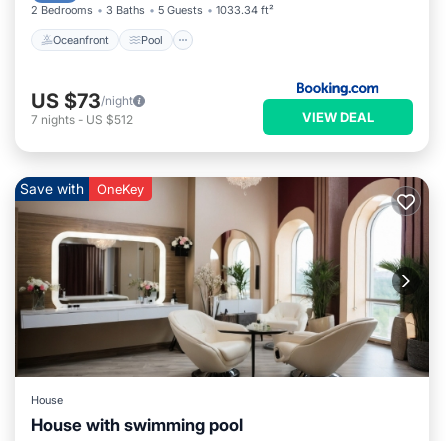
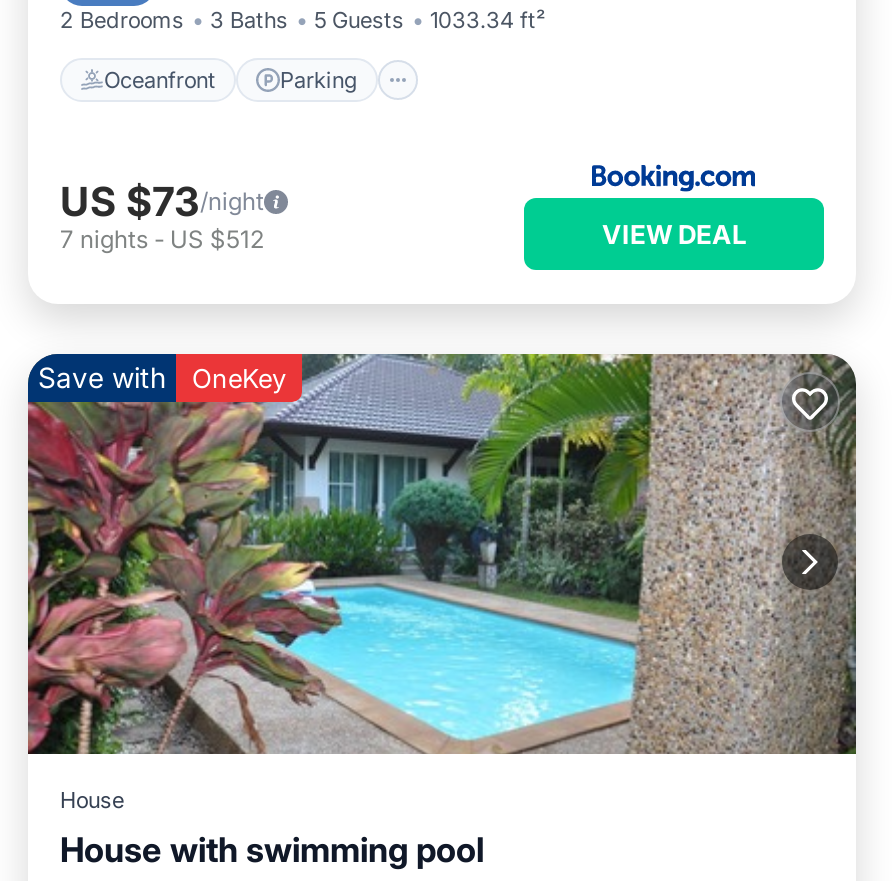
[141,32,163,46] Pool -> [280,65,358,93] Parking
[14,176,429,377] [image] -> [26,352,856,756] [image]

